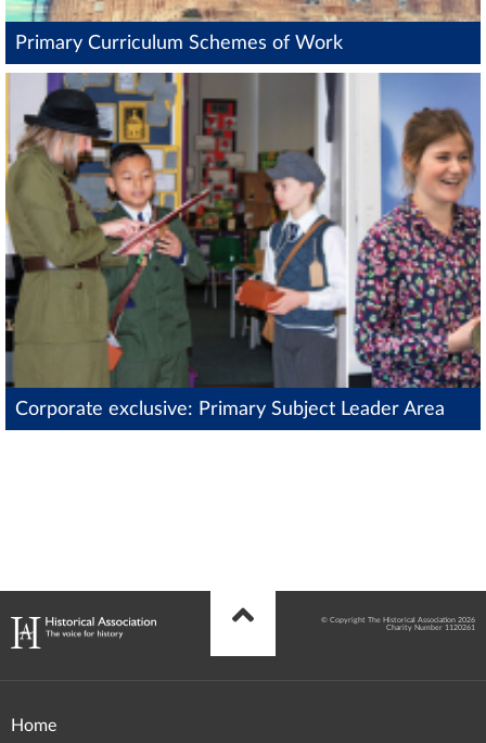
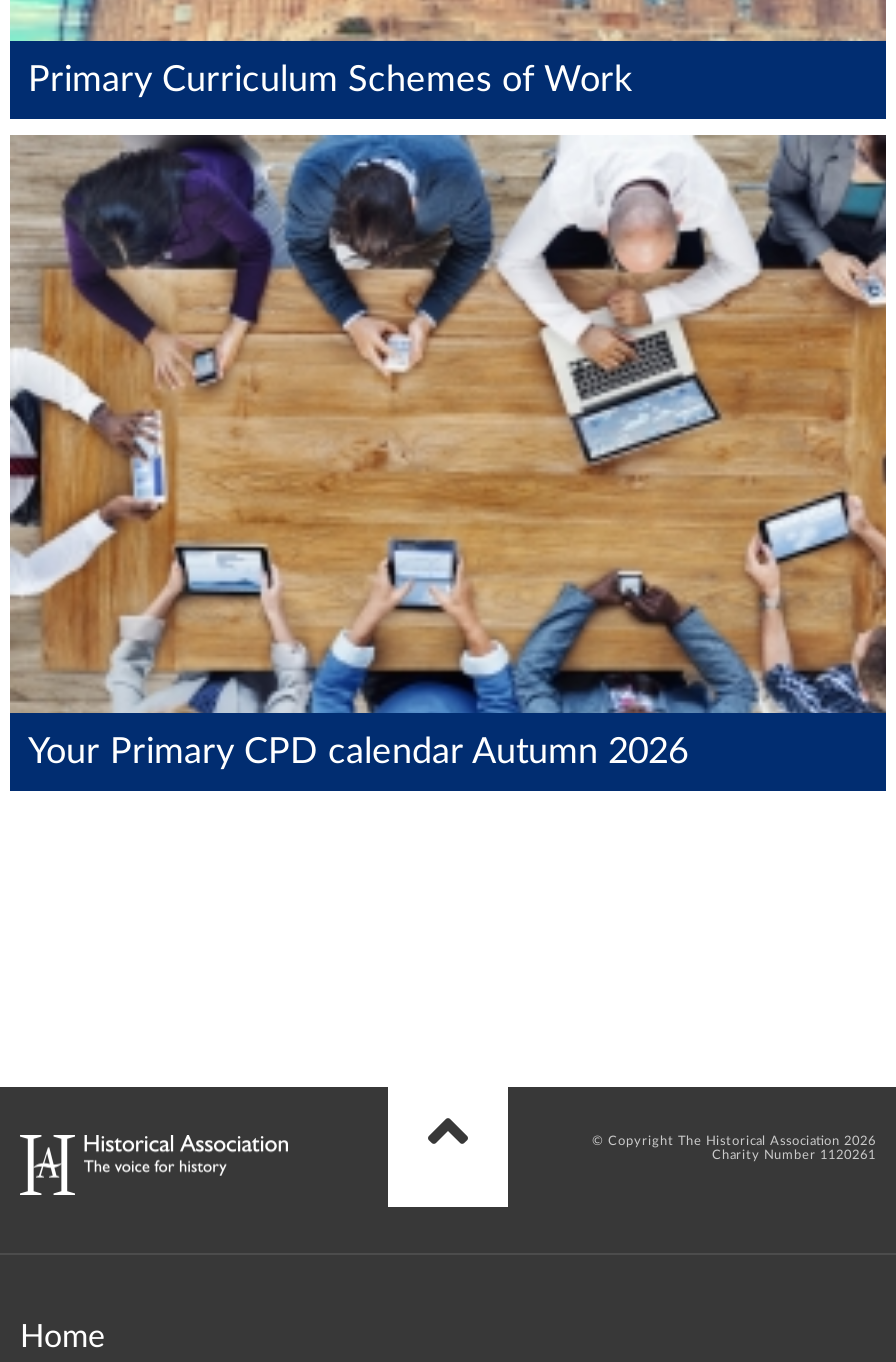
[4,72,482,418] [image] | Corporate exclusive: Primary Subject Leader Area -> [8,134,888,770] [image] | Your Primary CPD calendar Autumn 2026

